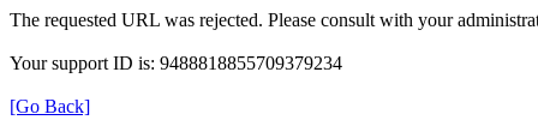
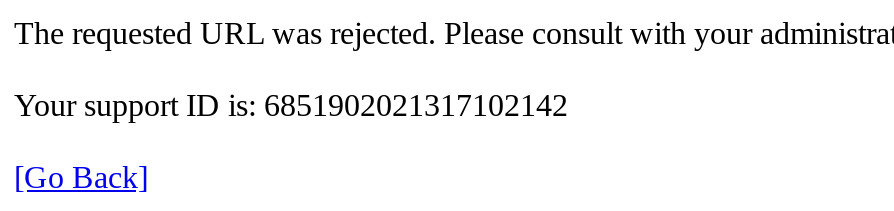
[10,53,342,73] Your support ID is: 9488818855709379234 -> [14,88,568,122] Your support ID is: 6851902021317102142

